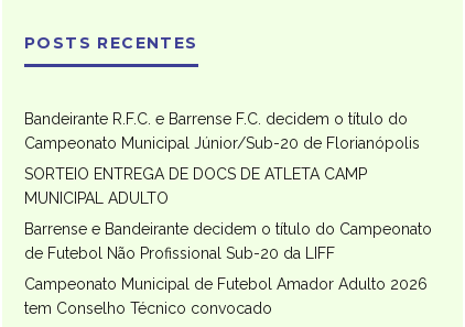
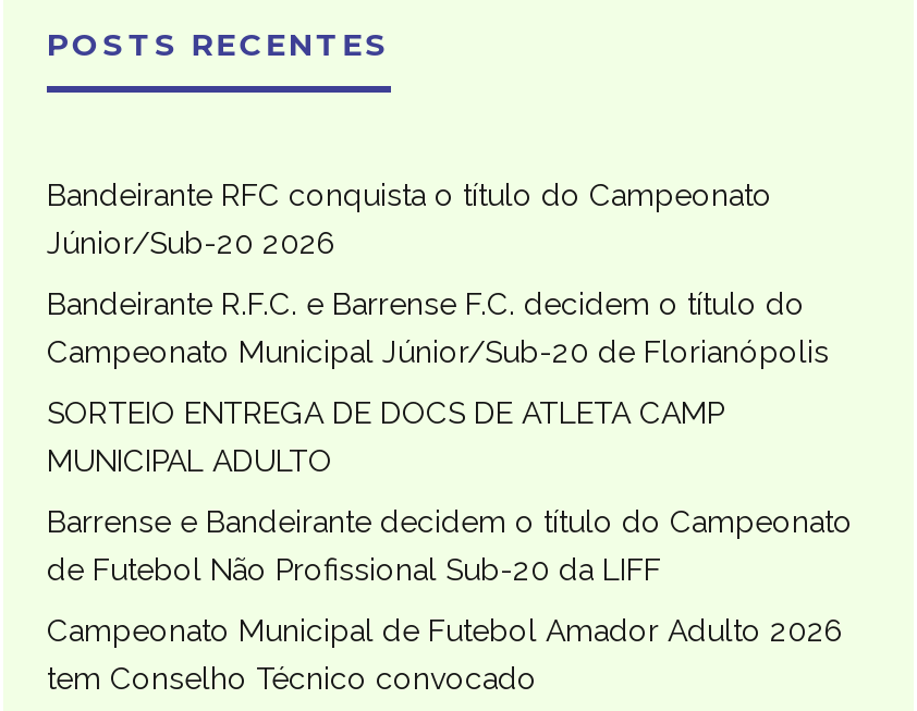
none -> [47,177,772,260] Bandeirante RFC conquista o título do Campeonato | Júnior/Sub-20 2026

